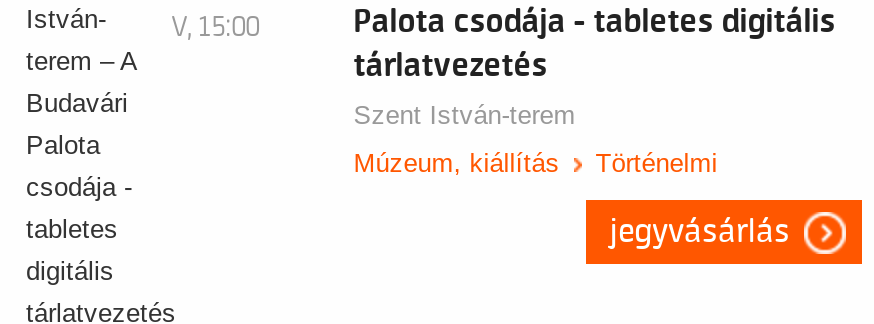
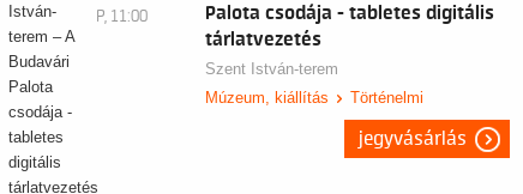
[171,12,259,44] V, 15:00 -> [96,7,147,26] P, 11:00

